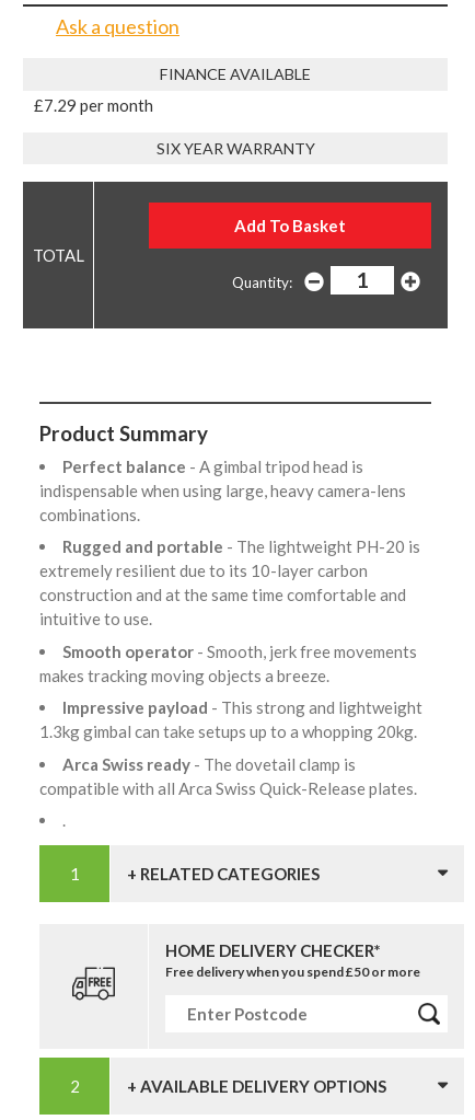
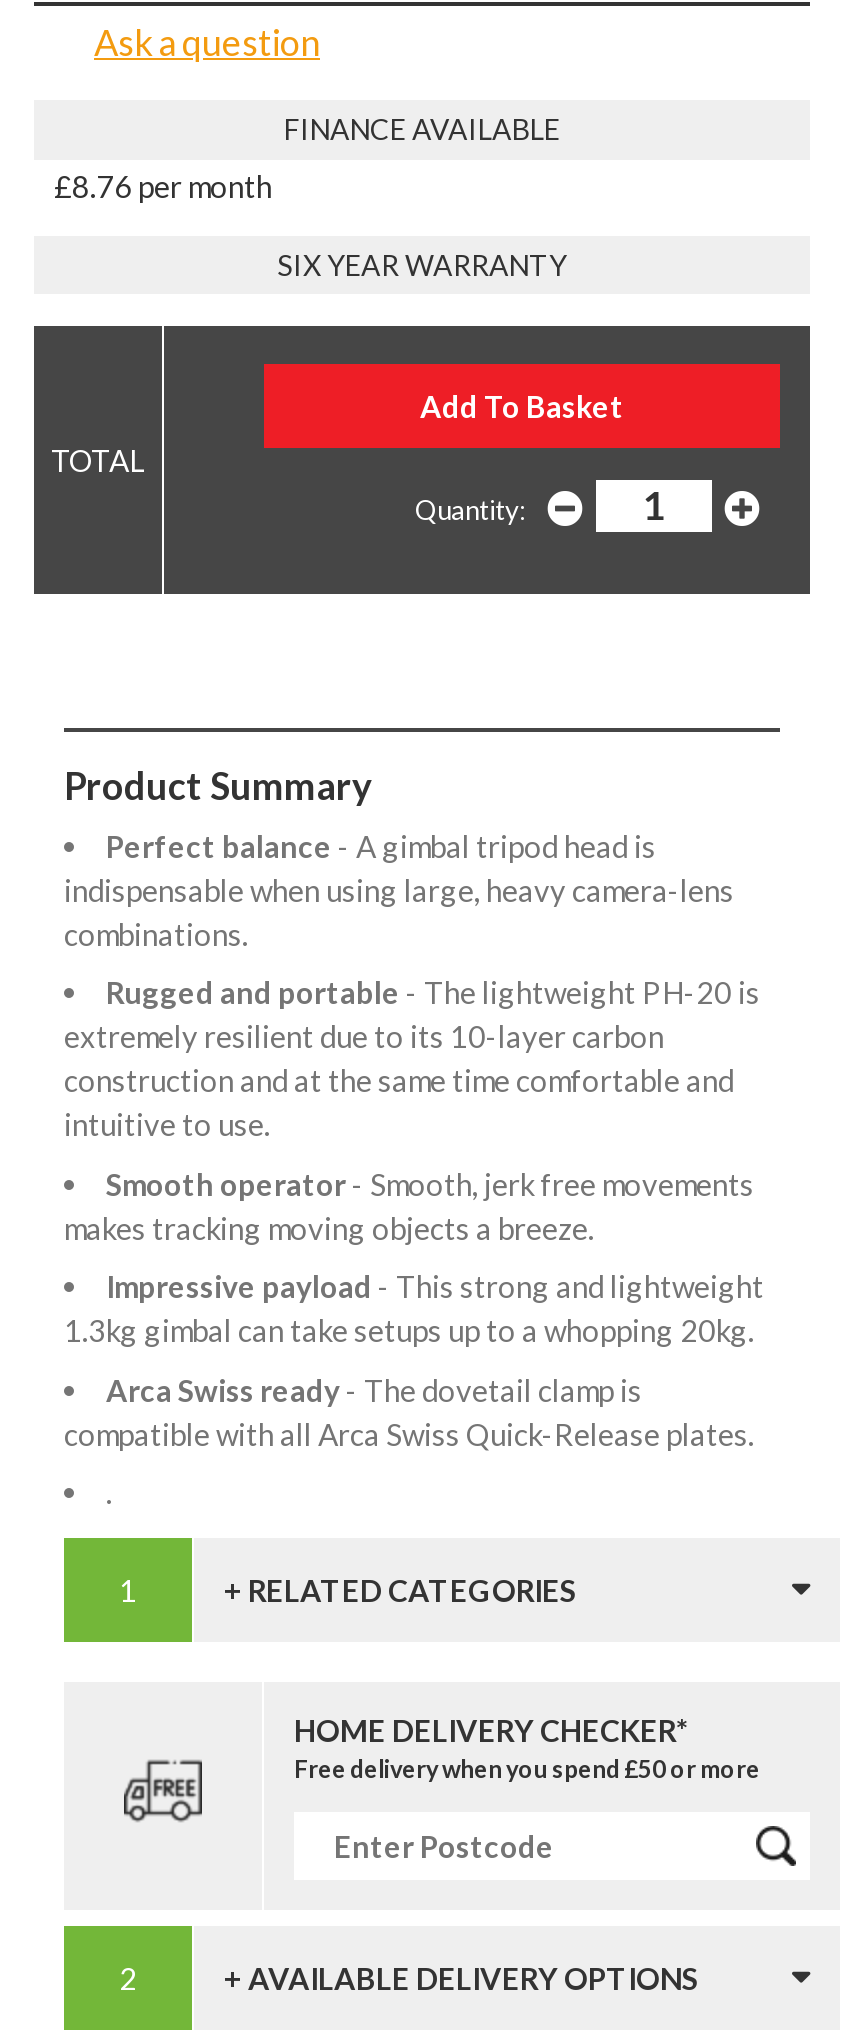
[34,95,153,115] £7.29 per month -> [54,168,272,204] £8.76 per month

